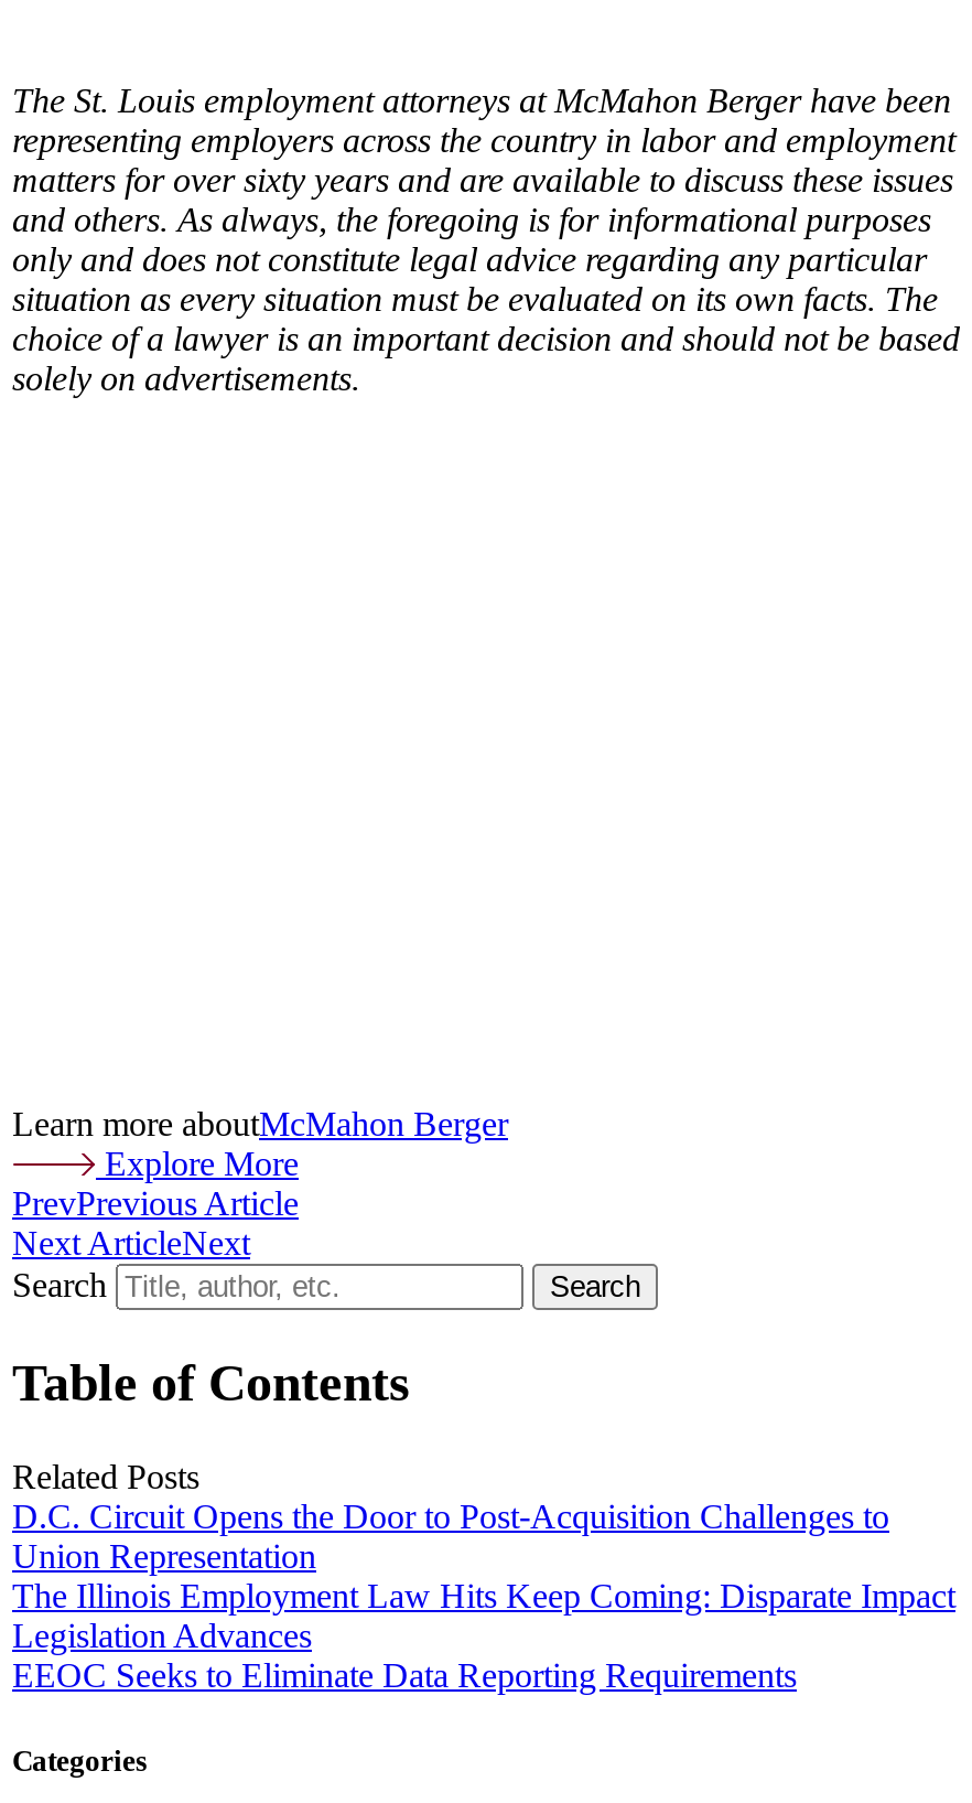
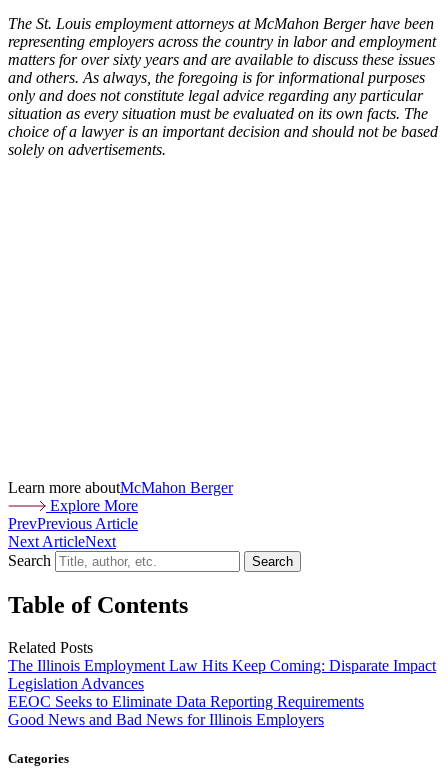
[12,1497,889,1574] D.C. Circuit Opens the Door to Post-Acquisition Challenges to | Union Representation -> none
moved [12,1576,955,1693] -> [8,657,436,710]: The Illinois Employment Law Hits Keep Coming: Disparate Impact | Legislation Advances | EEOC Seeks to Eliminate Data Reporting Requirements
none -> [8,711,324,728] Good News and Bad News for Illinois Employers

